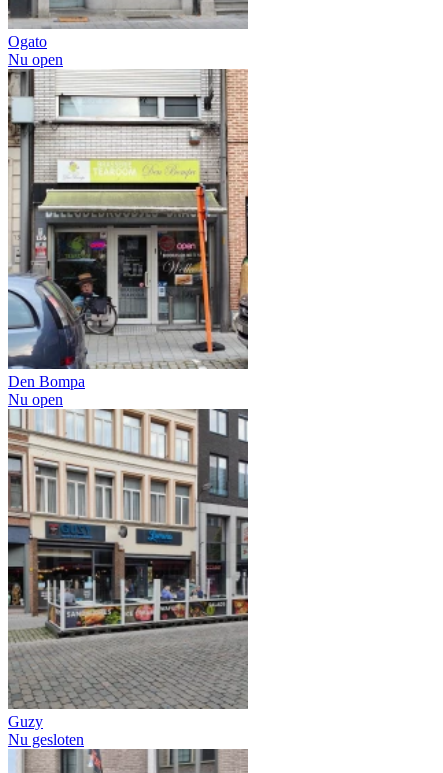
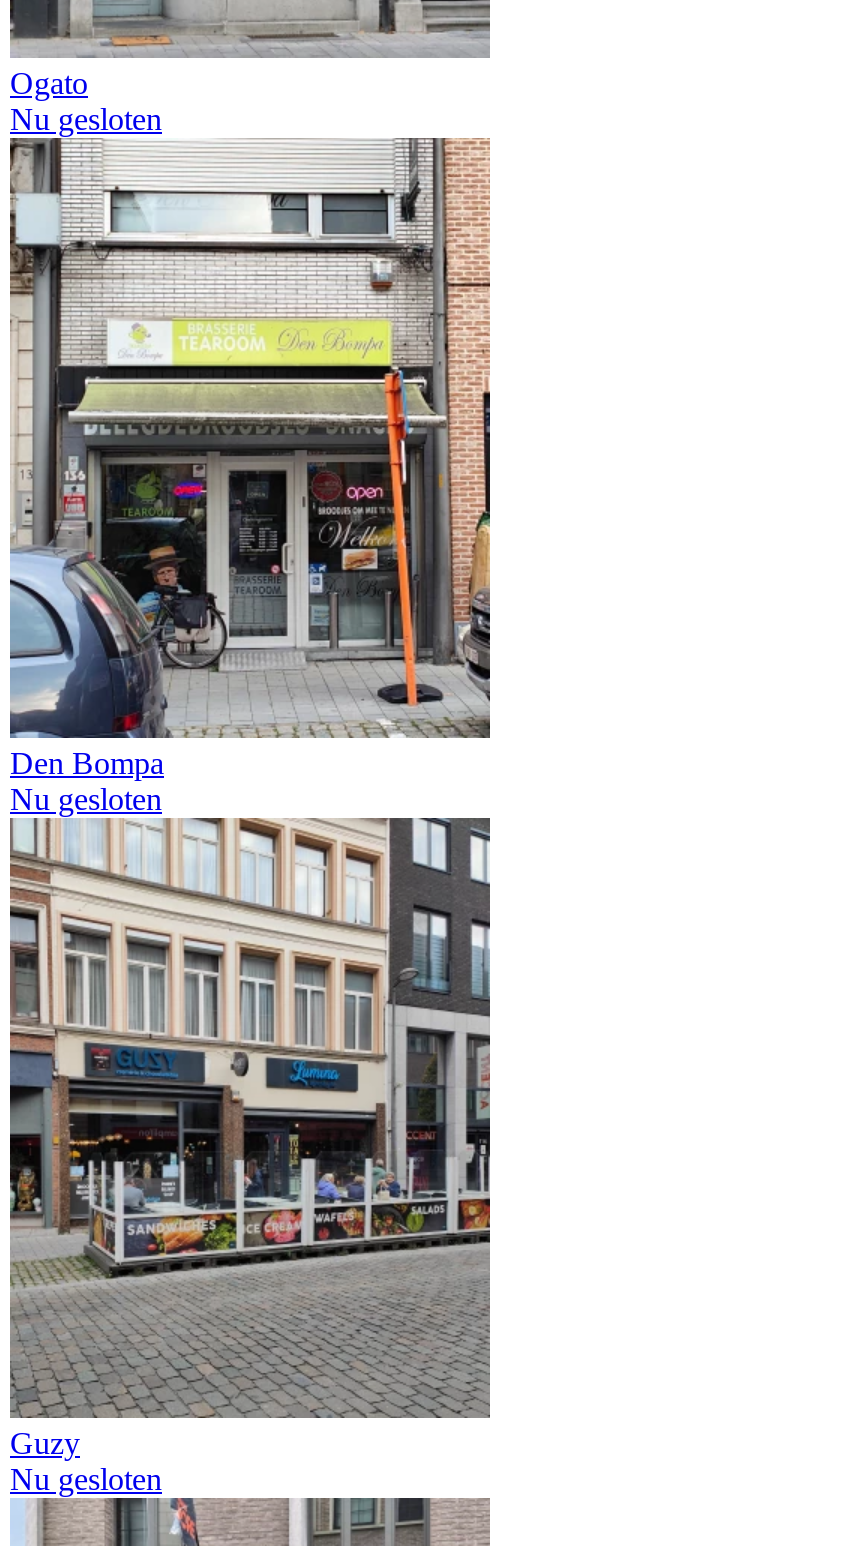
[8,51,63,68] Nu open -> [10,103,162,137] Nu gesloten
[8,391,63,408] Nu open -> [10,783,162,817] Nu gesloten

